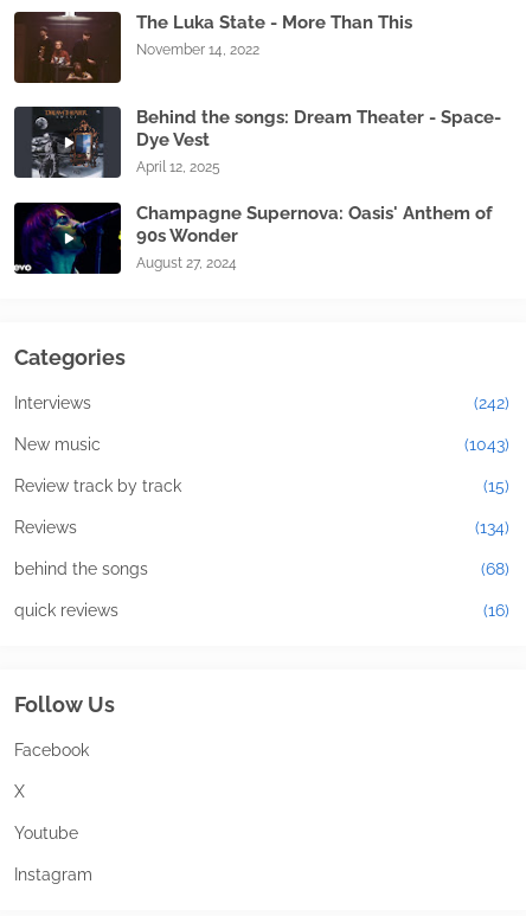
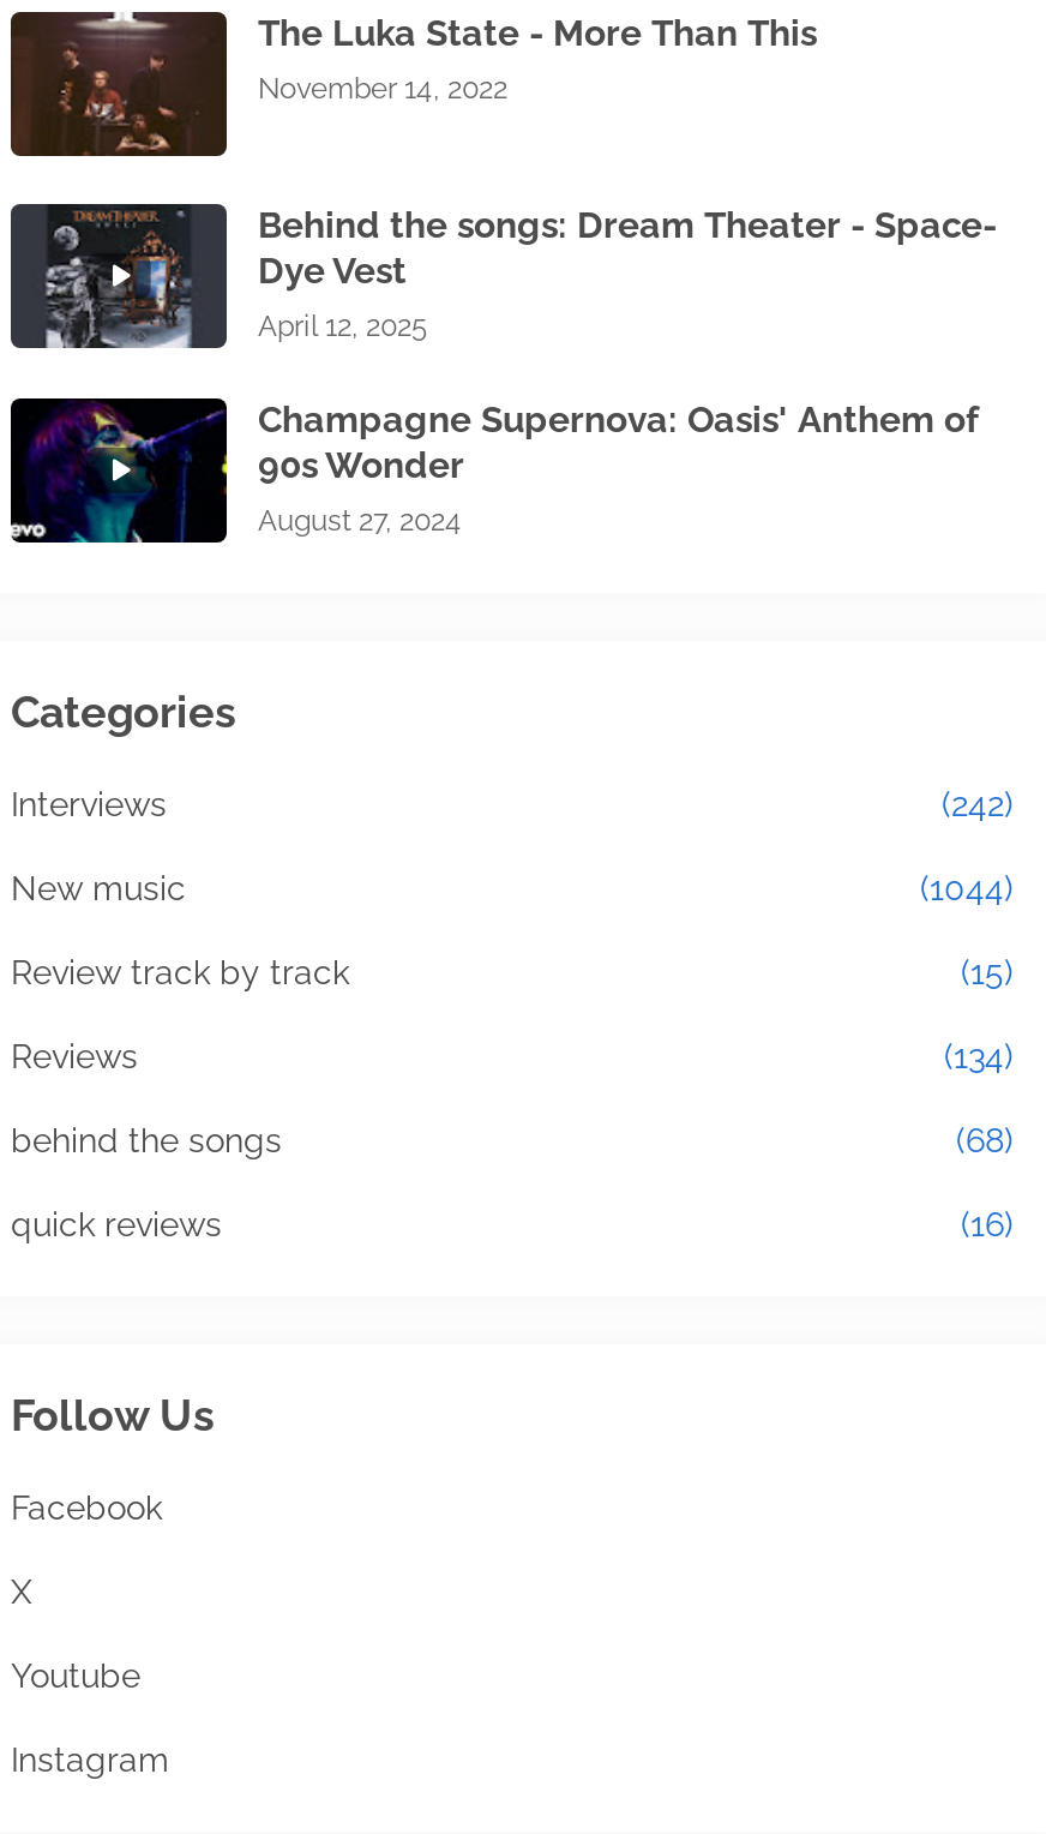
[464,435,509,453] (1043) -> [920,868,1014,907] (1044)

